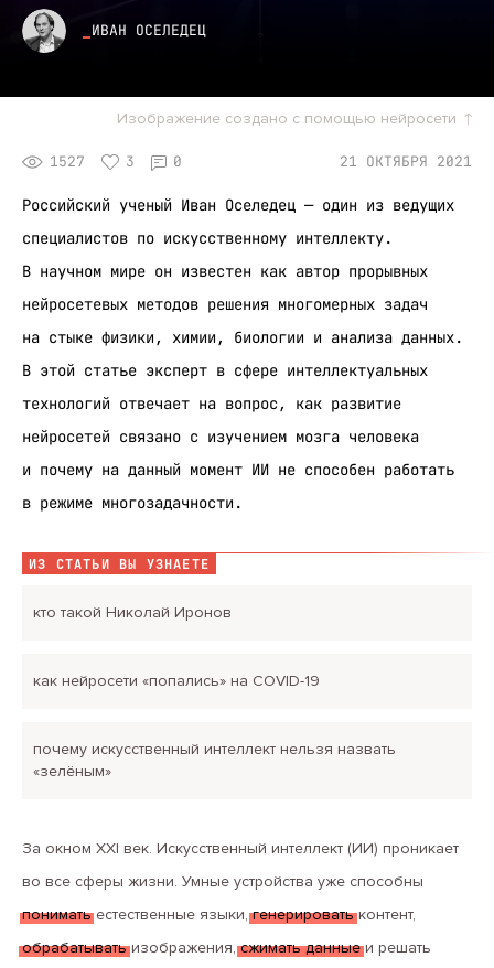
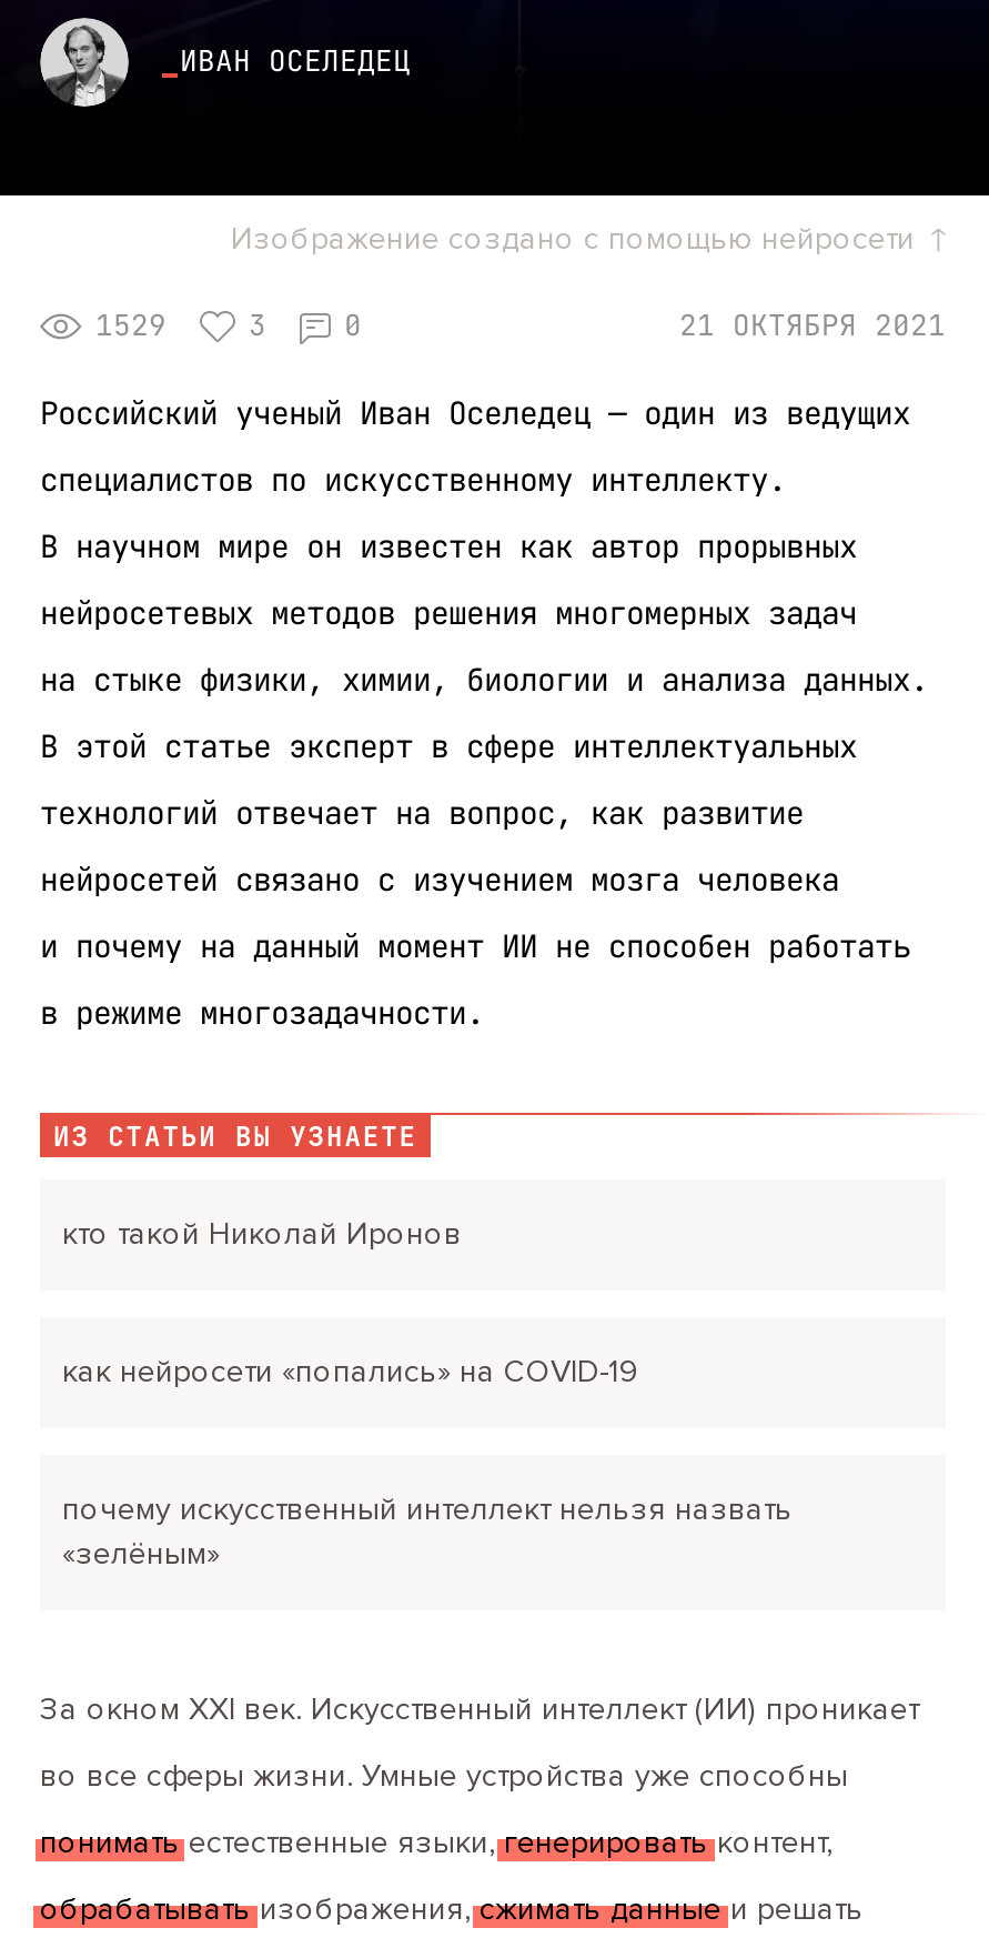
[50,152,85,171] 1527 -> [95,307,166,344] 1529

